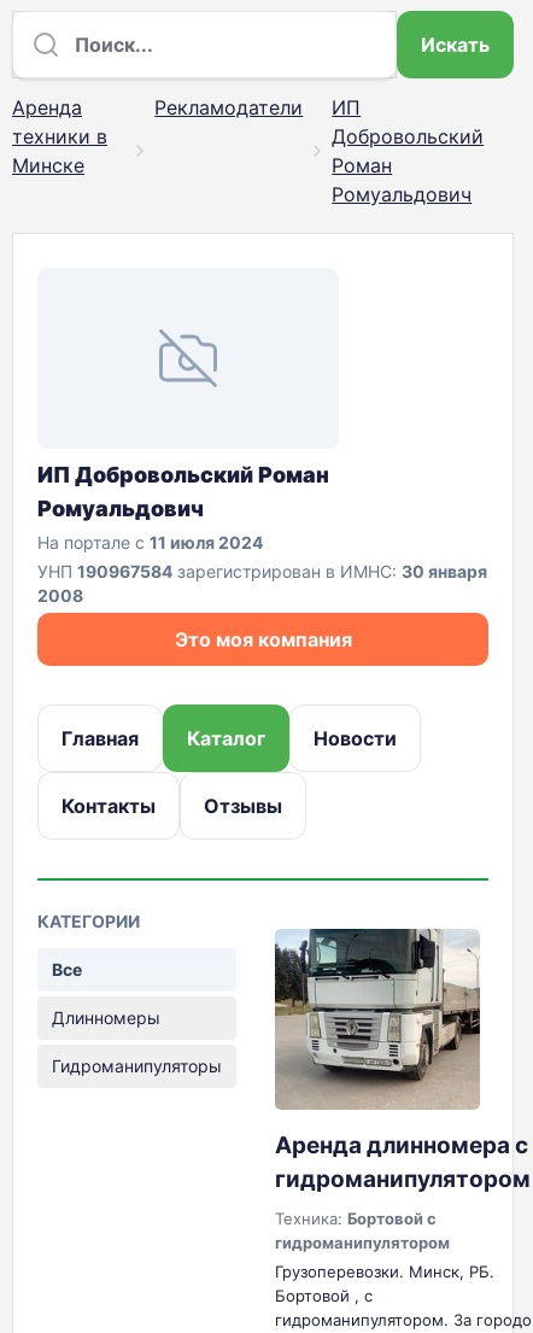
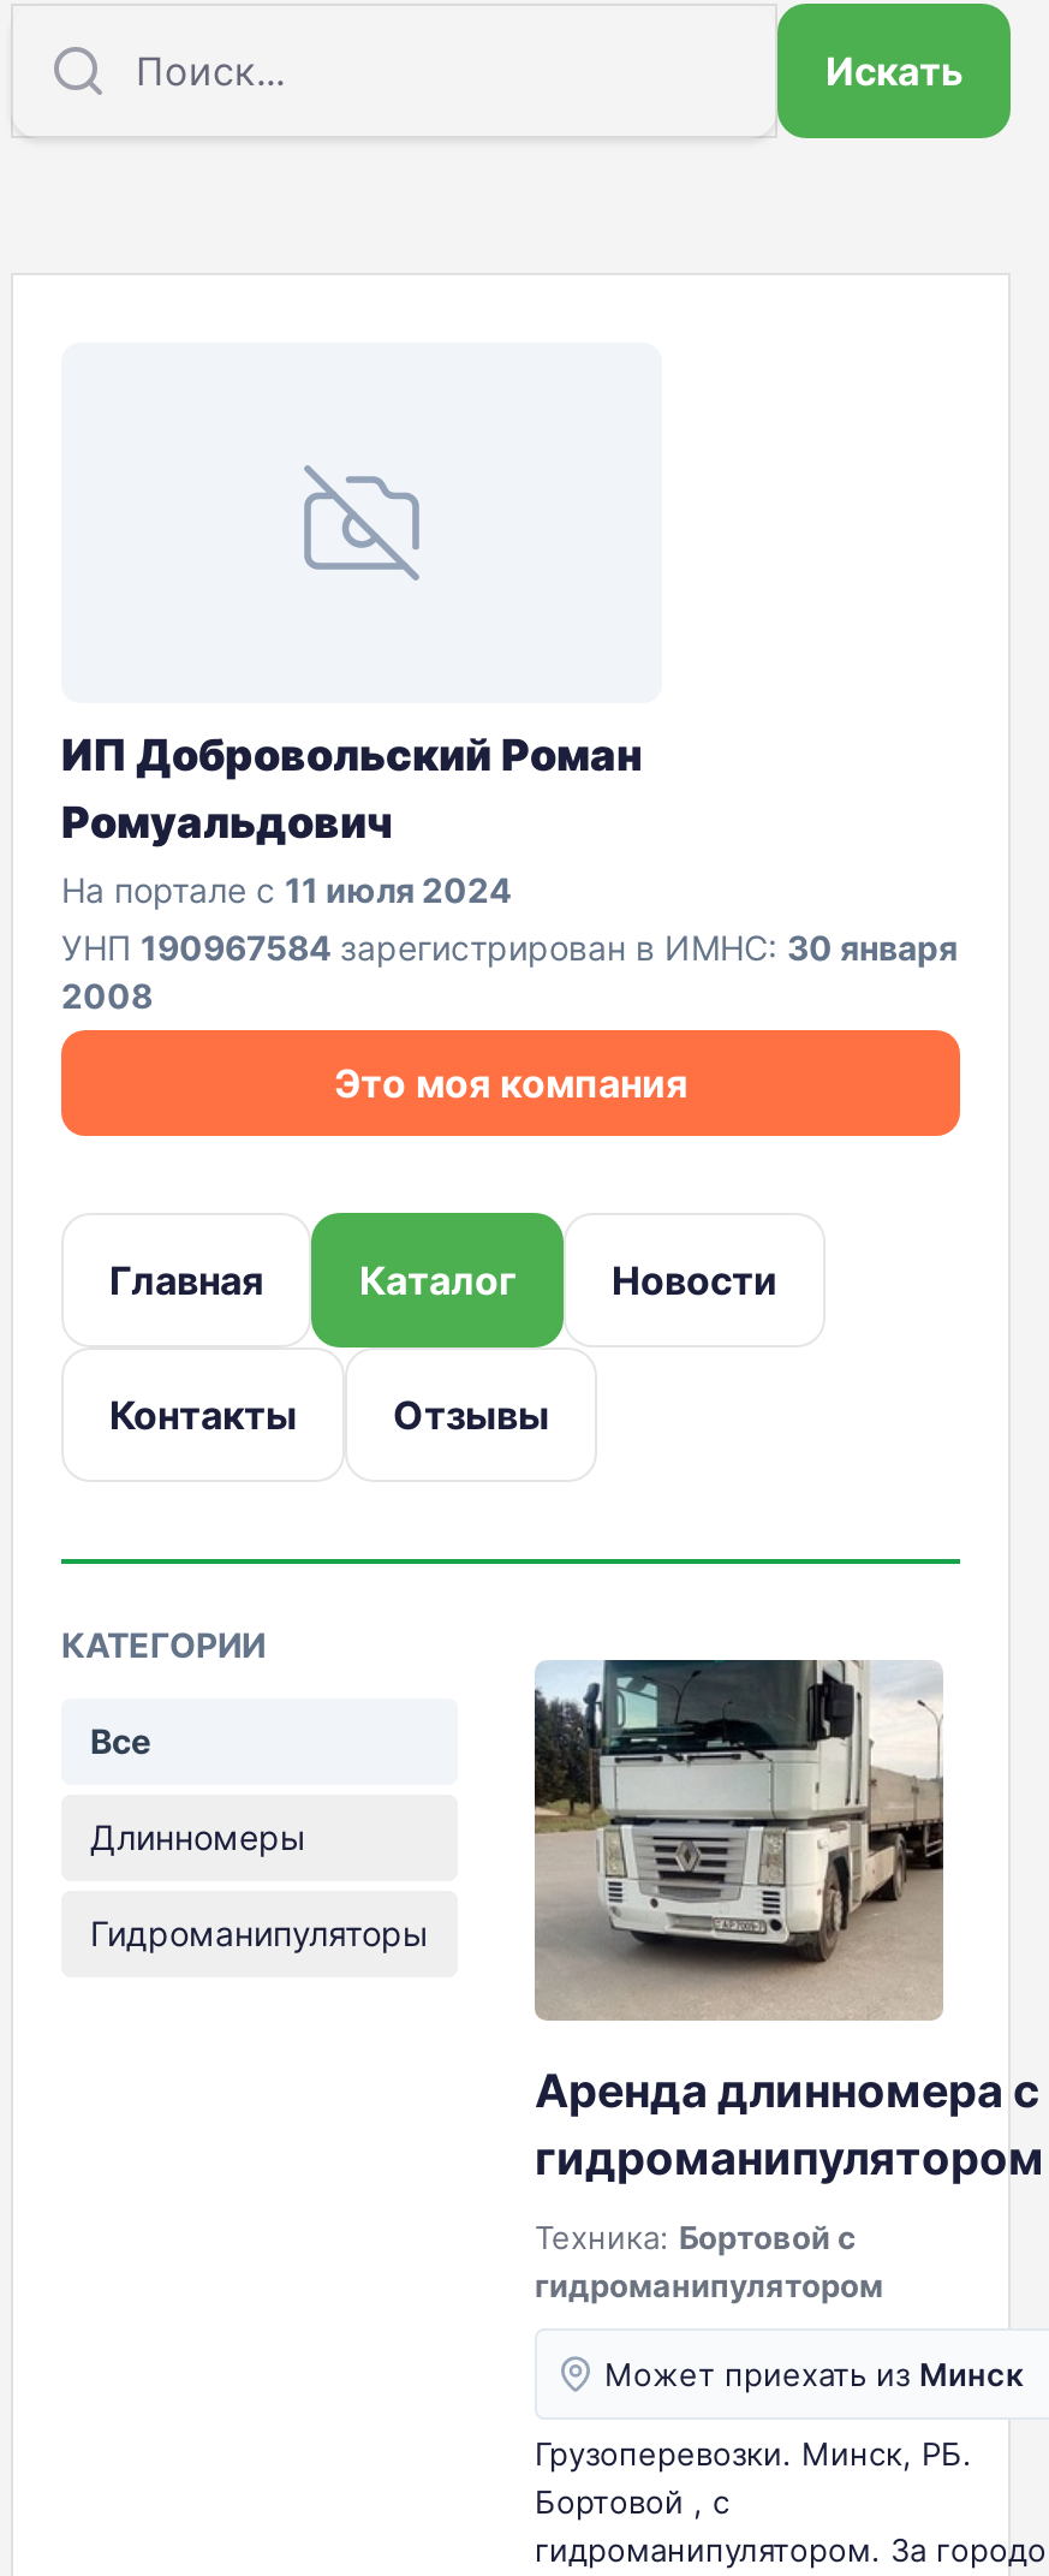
[12,95,107,177] Аренда | техники в | Минске -> none
[155,95,484,206] Рекламодатели | ИП | Добровольский | Роман | Ромуальдович -> none
moved [37,462,531,1252] -> [61,730,1044,2304]: [image] | ИП Добровольский Роман | Ромуальдович | ... | Техника: Бортовой с | гидроманипулятором
none -> [604,2355,1023,2393] Может приехать из Минск

